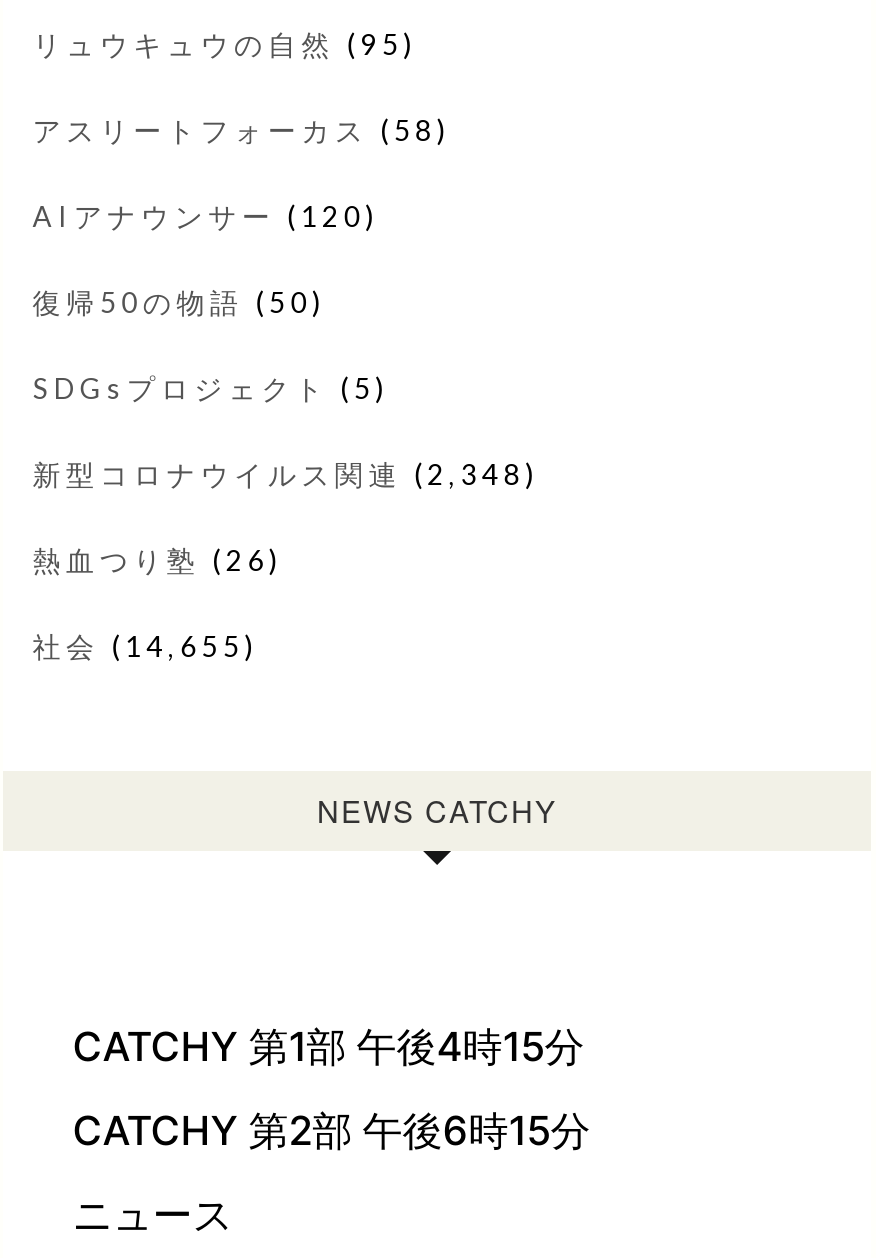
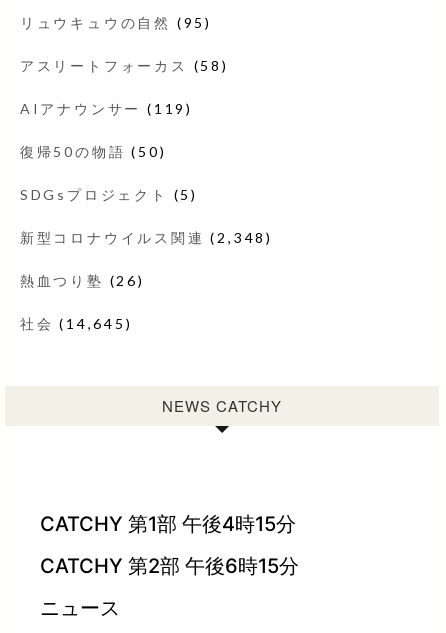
[32,199,379,233] AIアナウンサー(120) -> [20,100,193,117] AIアナウンサー(119)
[32,629,258,663] 社会(14,655) -> [20,315,132,332] 社会(14,645)

